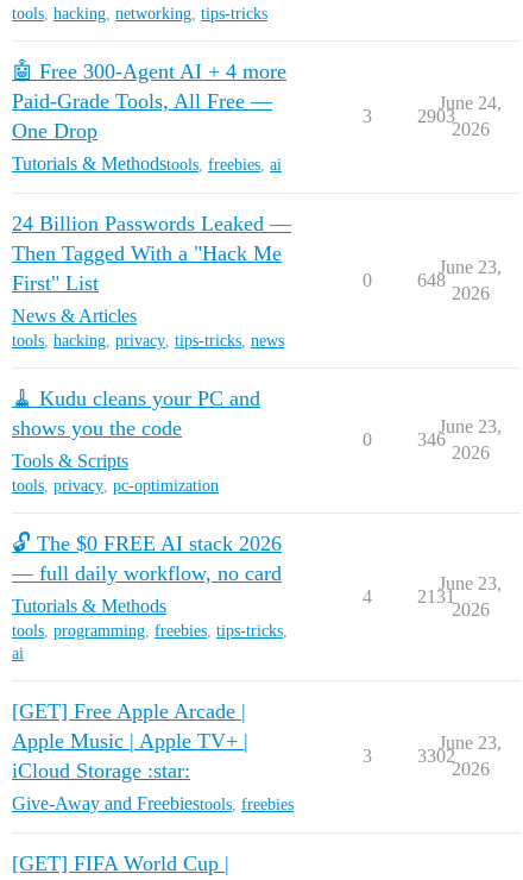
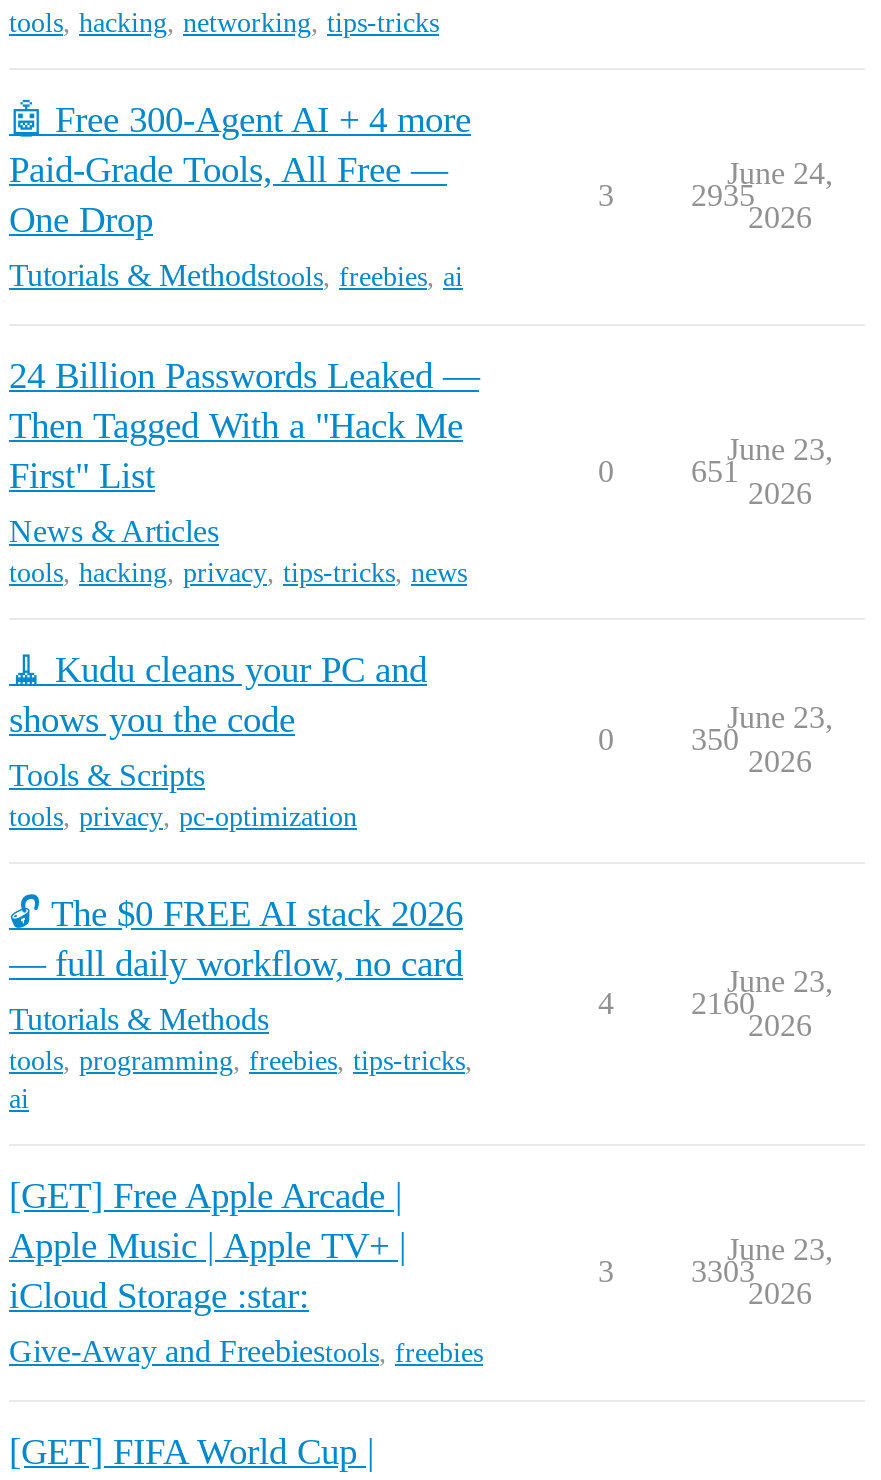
[417,106,455,126] 2903 -> [691,178,755,212] 2935
[417,270,446,290] 648 -> [691,454,739,488] 651
[417,429,446,450] 346 -> [691,722,739,756] 350
[417,586,455,606] 2131 -> [691,986,755,1020] 2160
[417,746,455,766] 3302 -> [691,1254,755,1288] 3303

